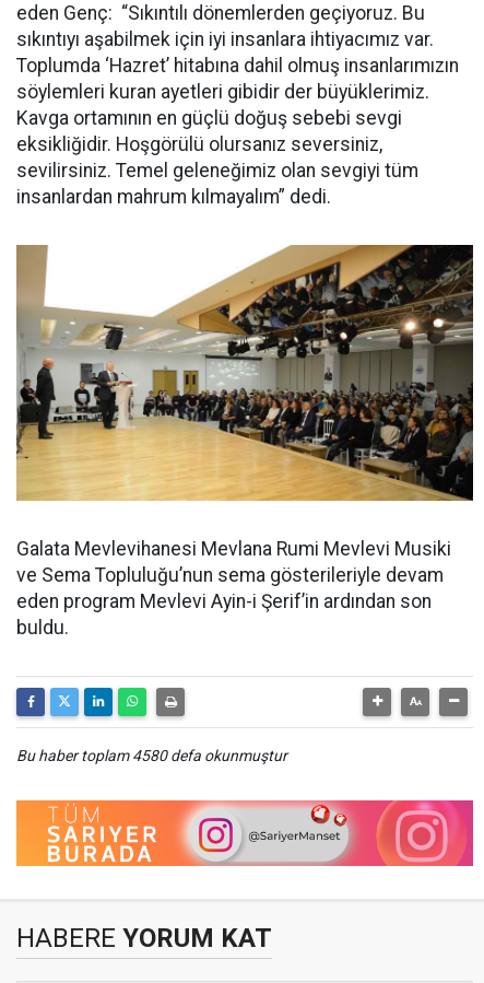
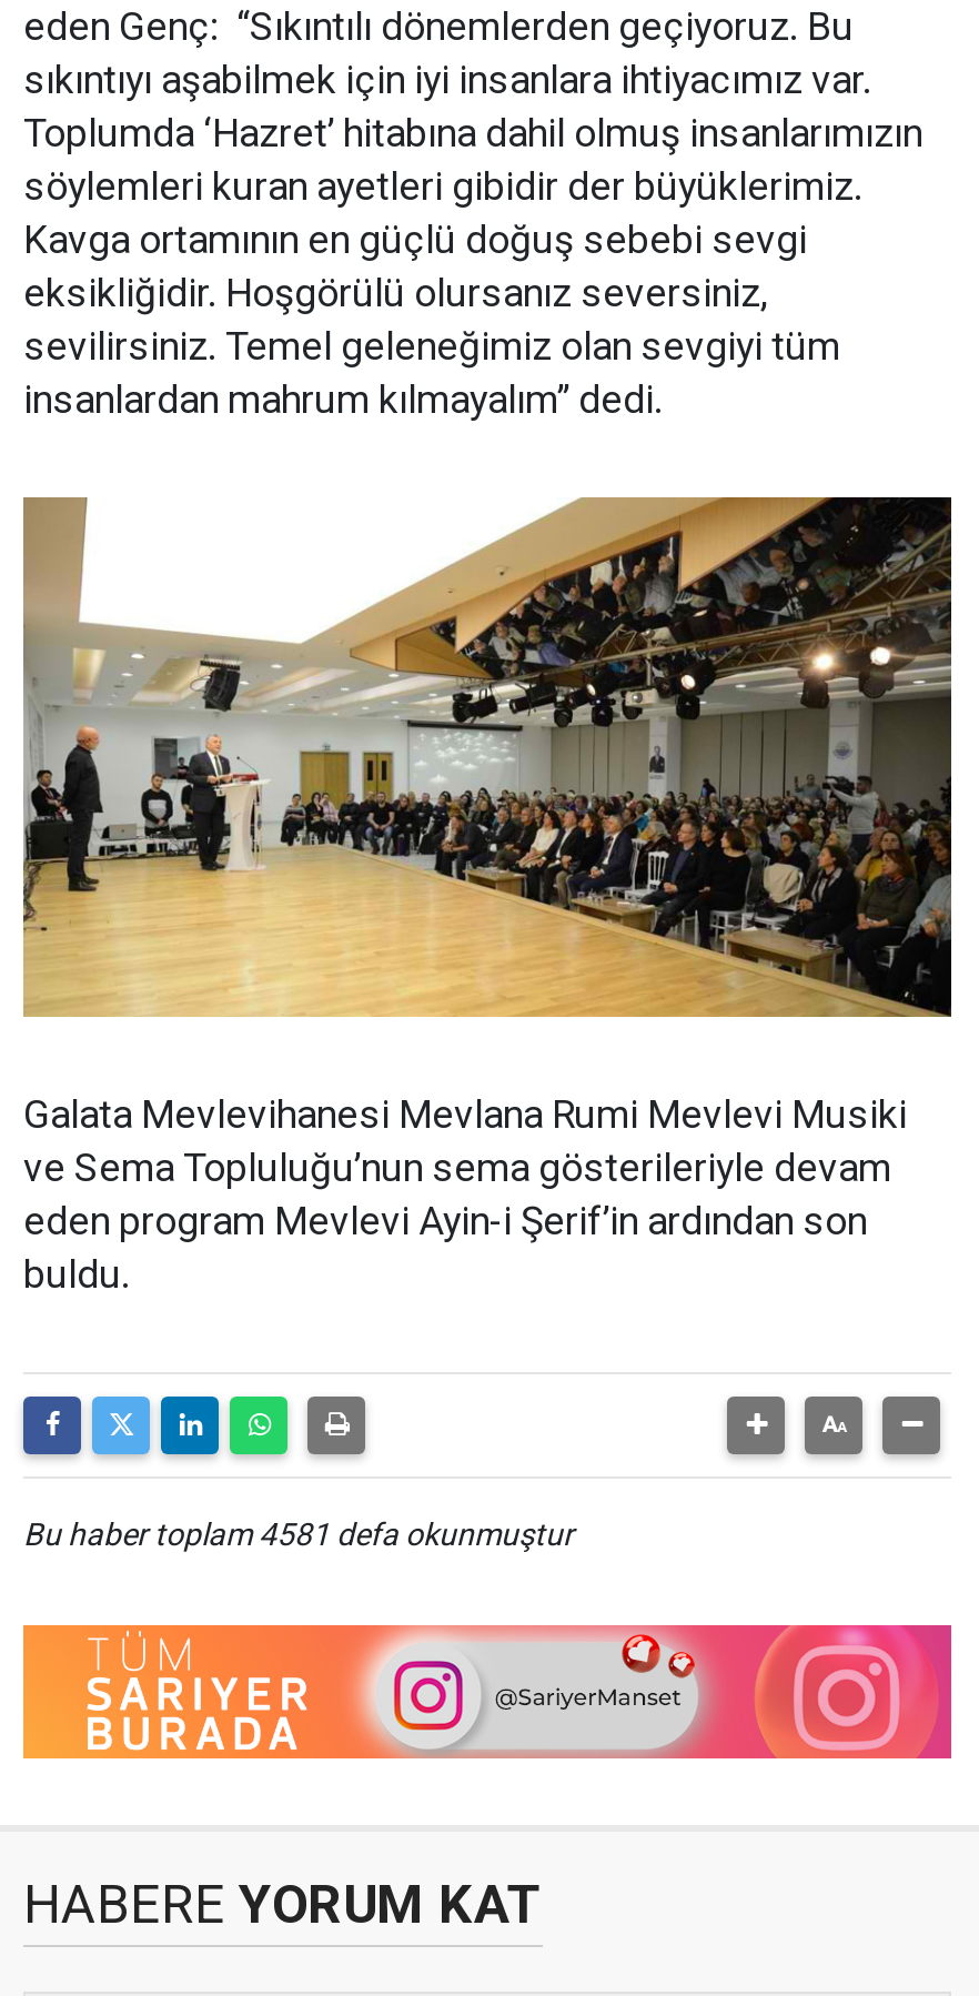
[16,746,287,764] Bu haber toplam 4580 defa okunmuştur -> [23,1516,574,1551] Bu haber toplam 4581 defa okunmuştur

